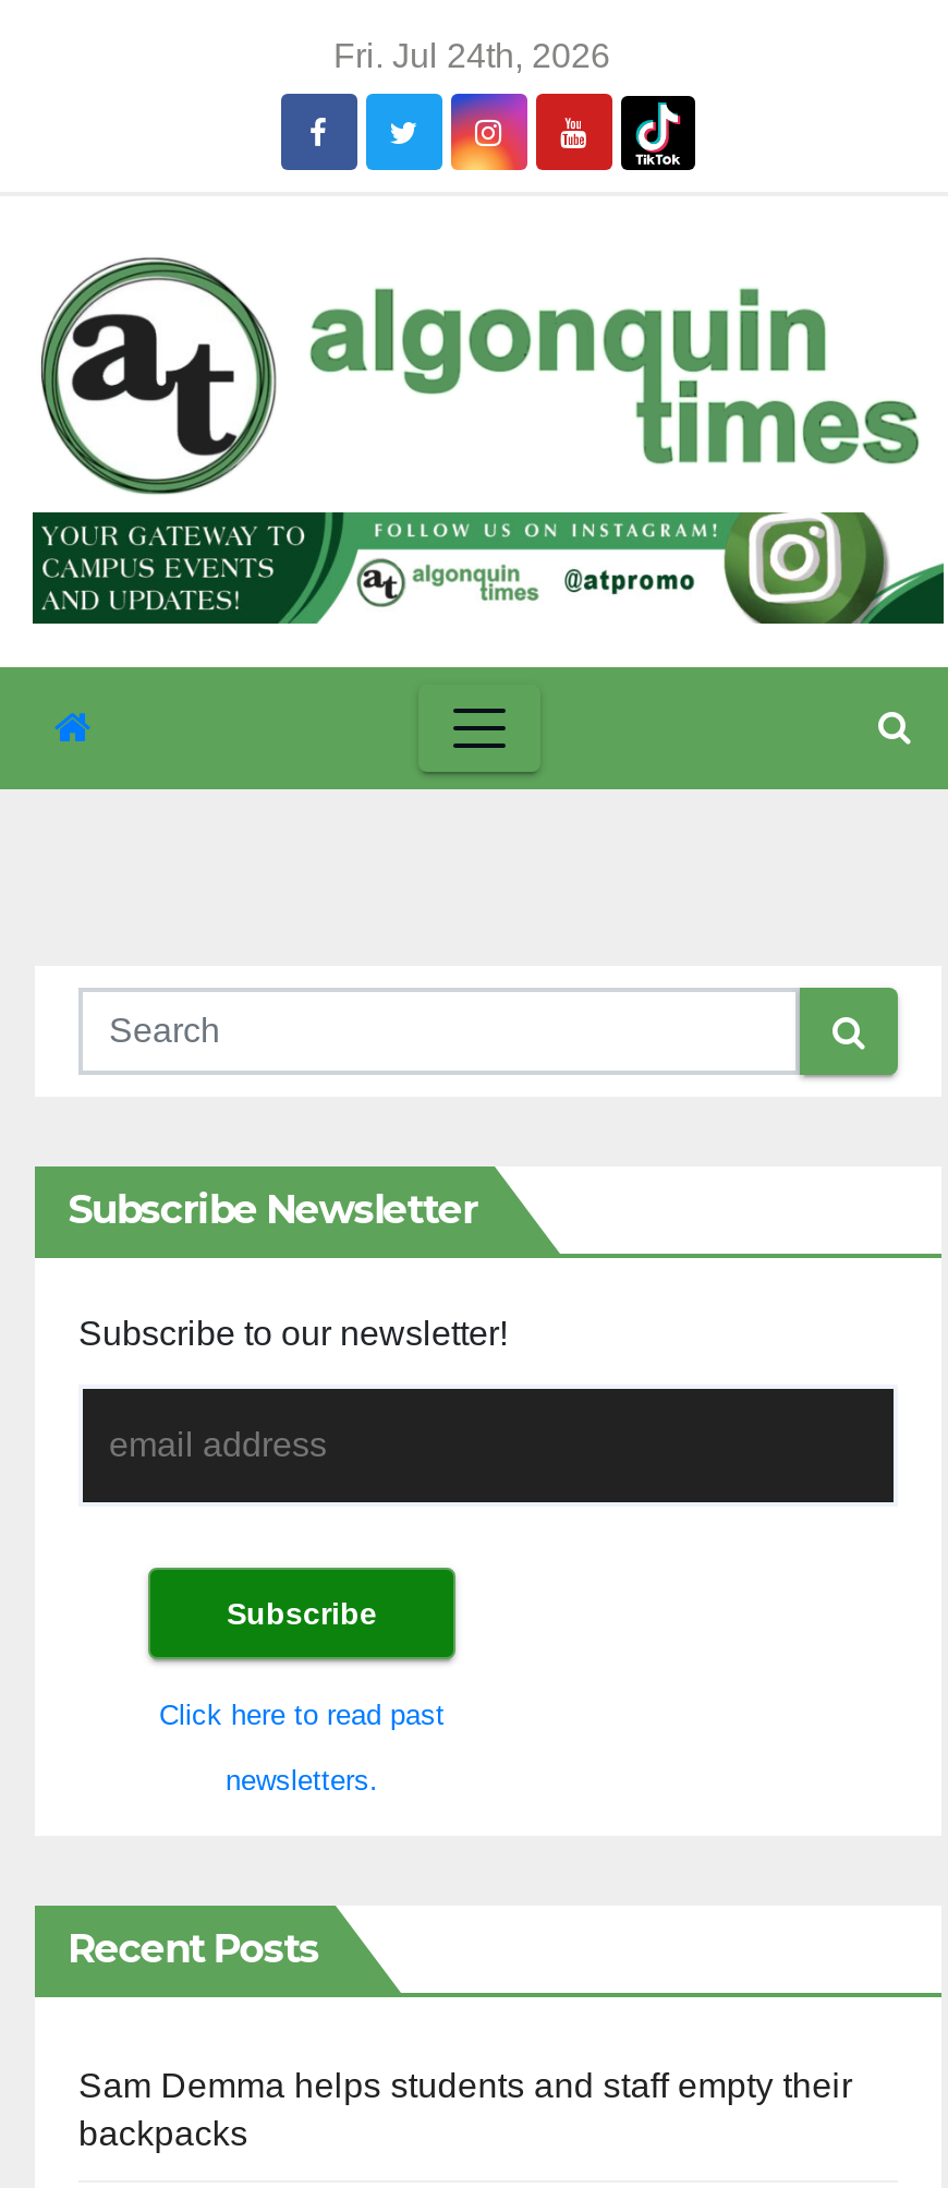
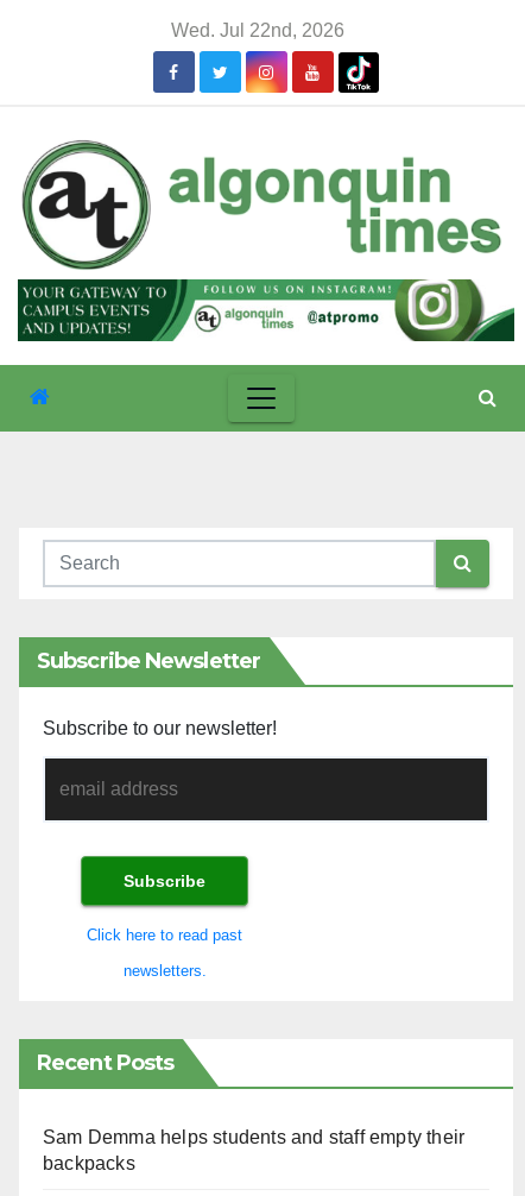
[333,37,610,74] Fri. Jul 24th, 2026 -> [170,20,344,40] Wed. Jul 22nd, 2026

